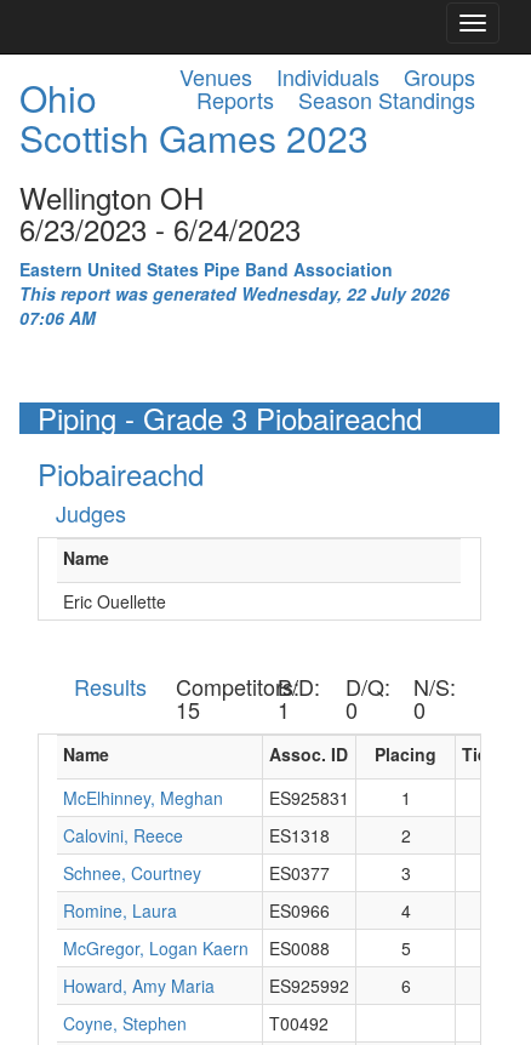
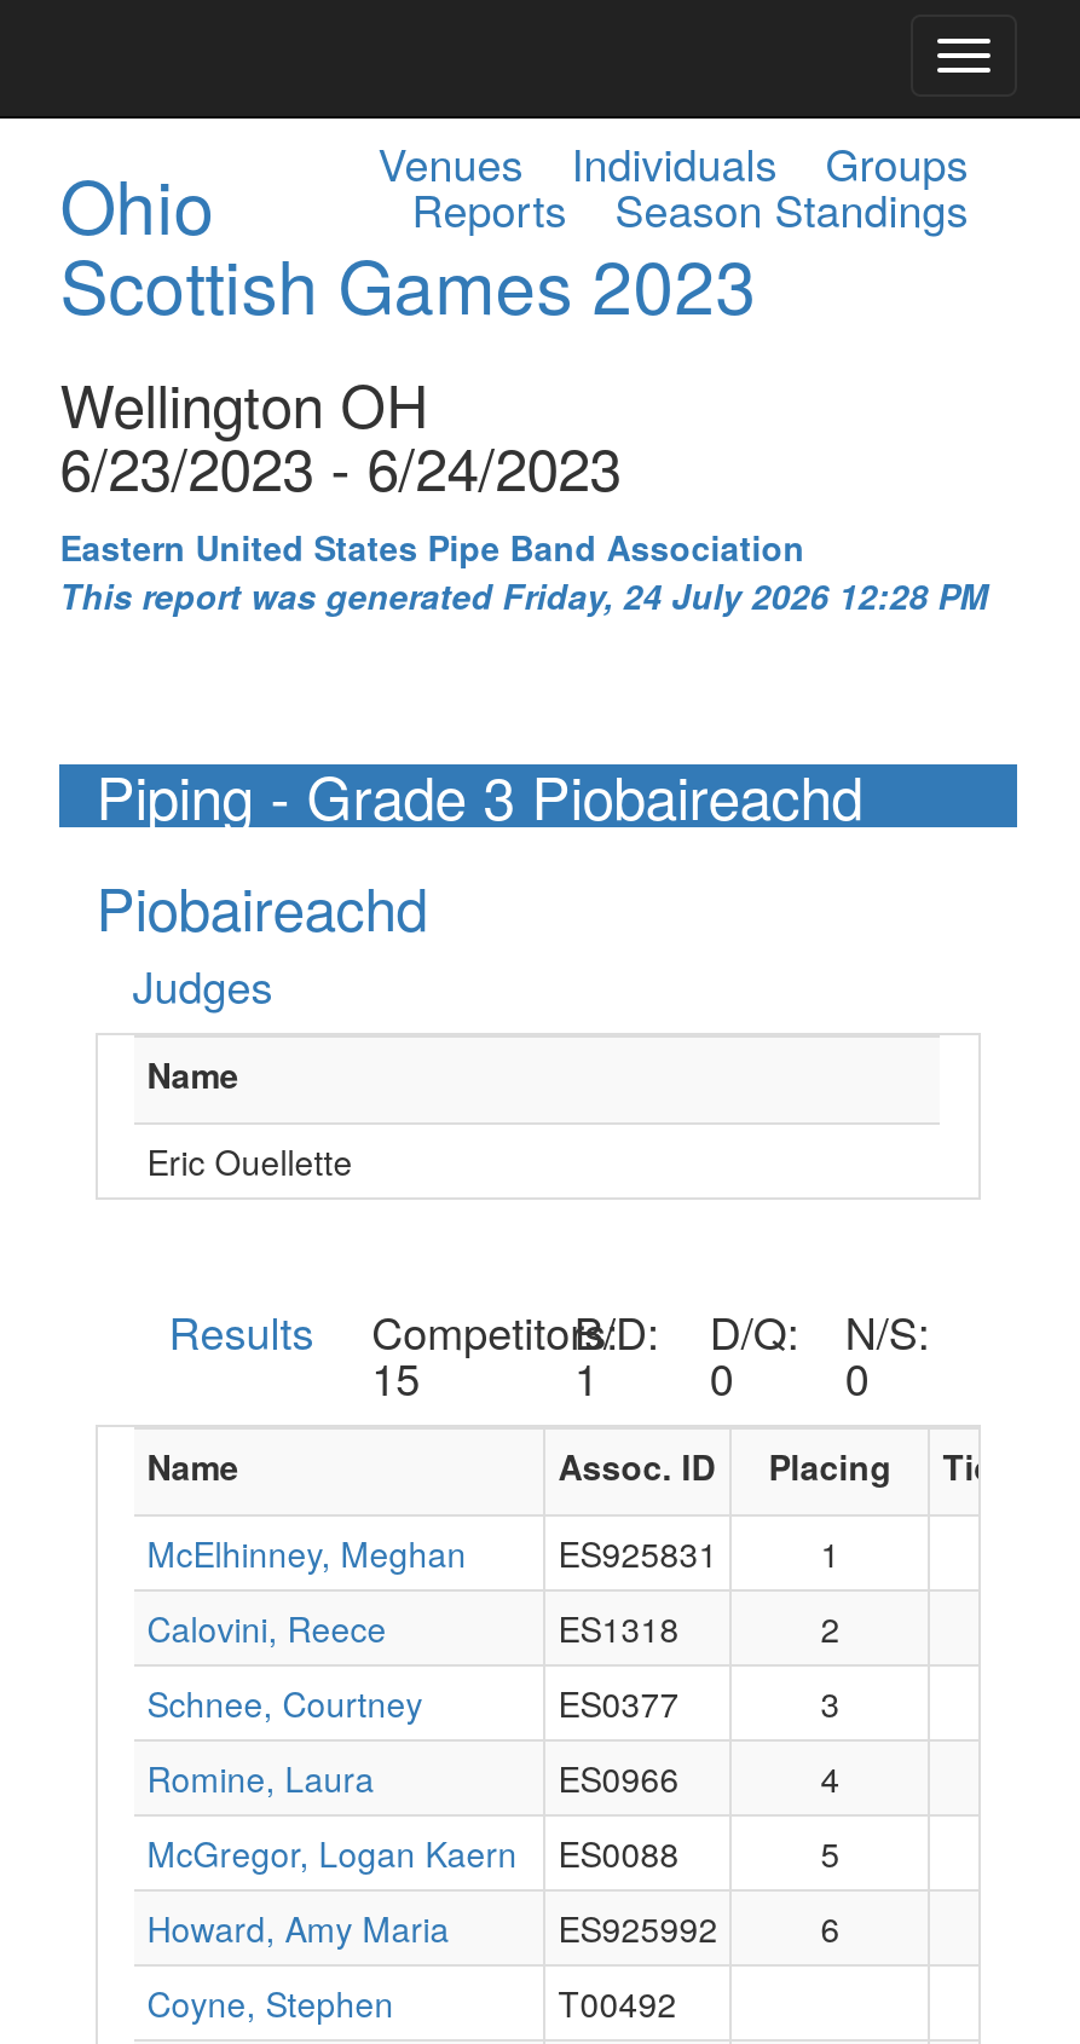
[20,281,450,330] This report was generated Wednesday, 22 July 2026 | 07:06 AM -> [60,571,989,619] This report was generated Friday, 24 July 2026 12:28 PM

